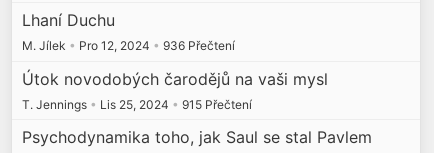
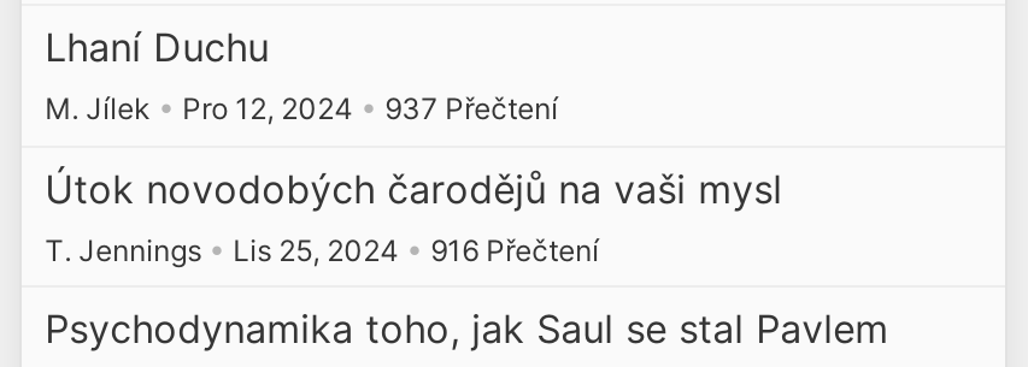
[22,38,235,53] M. Jílek • Pro 12, 2024 • 936 Přečtení -> [45,90,558,127] M. Jílek • Pro 12, 2024 • 937 Přečtení
[22,97,252,112] T. Jennings • Lis 25, 2024 • 915 Přečtení -> [45,232,599,268] T. Jennings • Lis 25, 2024 • 916 Přečtení

